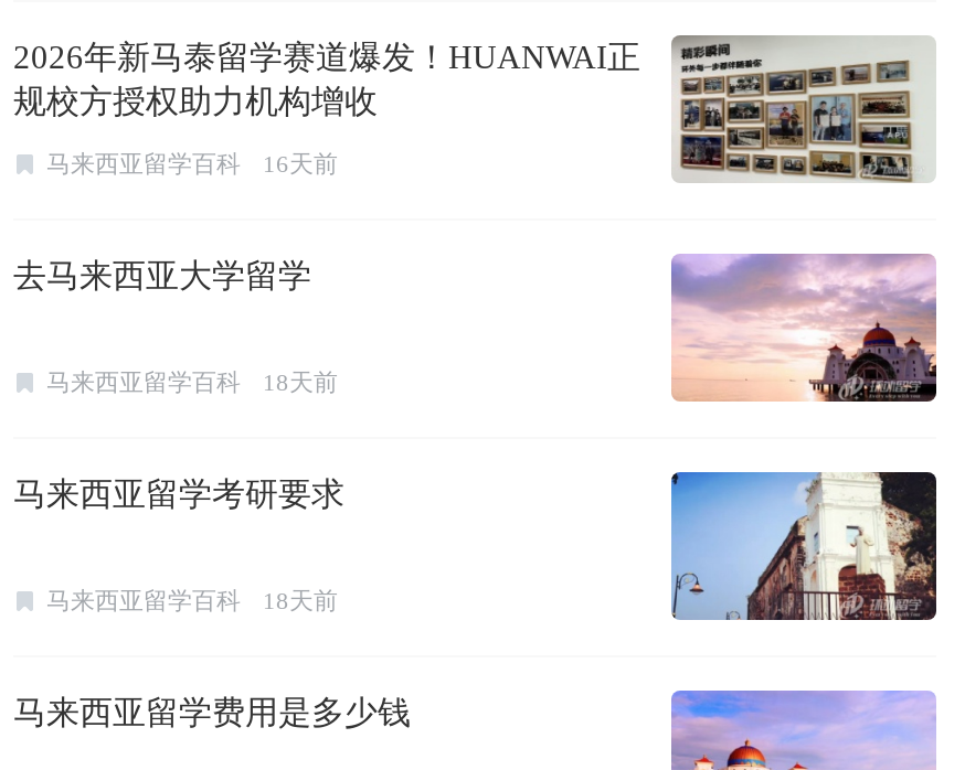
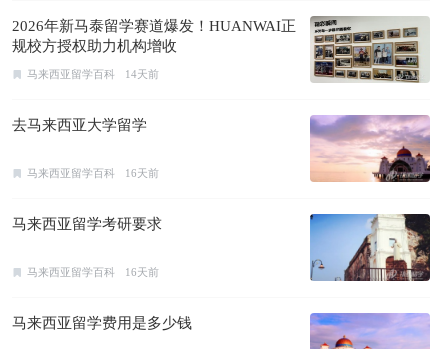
[46,151,338,177] 马来西亚留学百科 16天前 -> [27,68,159,80] 马来西亚留学百科 14天前
[46,369,338,396] 马来西亚留学百科 18天前 -> [27,167,159,179] 马来西亚留学百科 16天前
[46,588,338,614] 马来西亚留学百科 18天前 -> [27,266,159,278] 马来西亚留学百科 16天前

